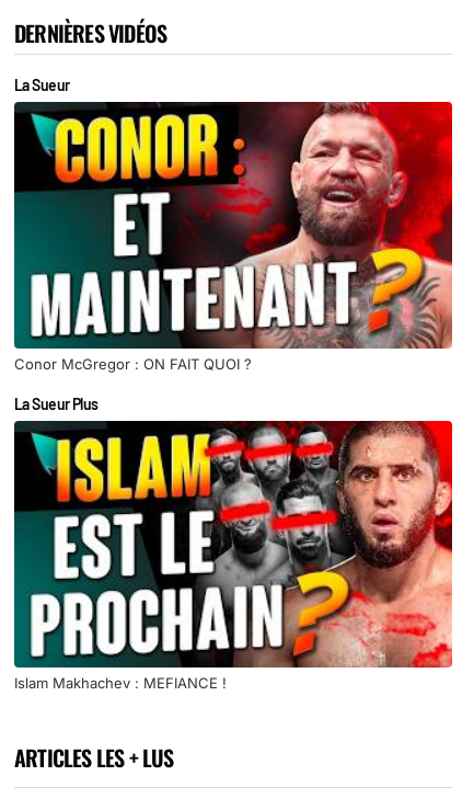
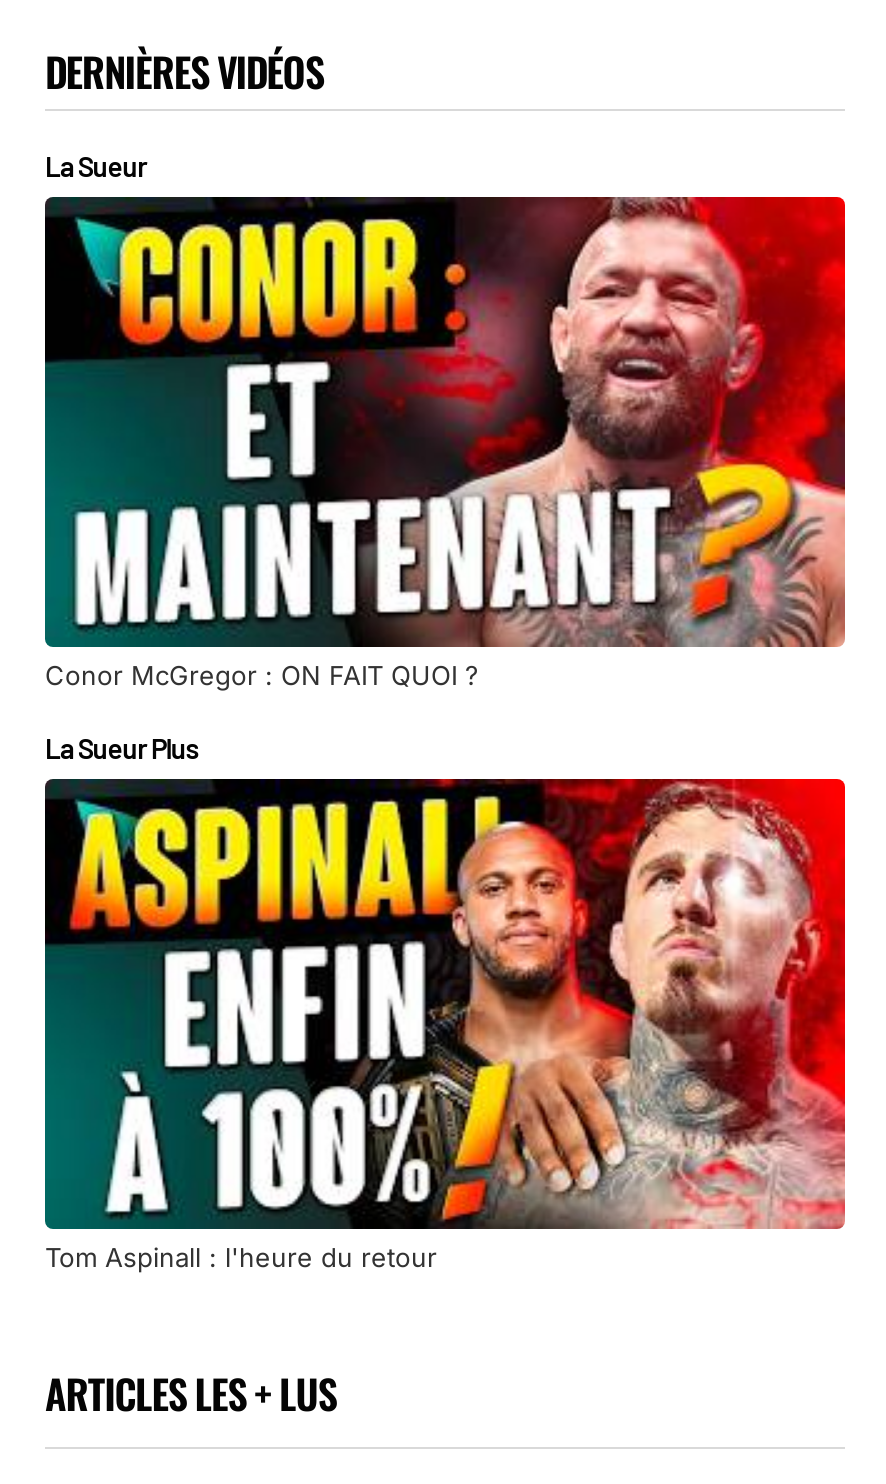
[14,420,453,692] [image] | Islam Makhachev : MEFIANCE ! -> [45,777,847,1274] [image] | Tom Aspinall : l'heure du retour

